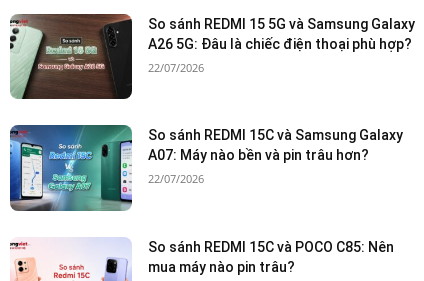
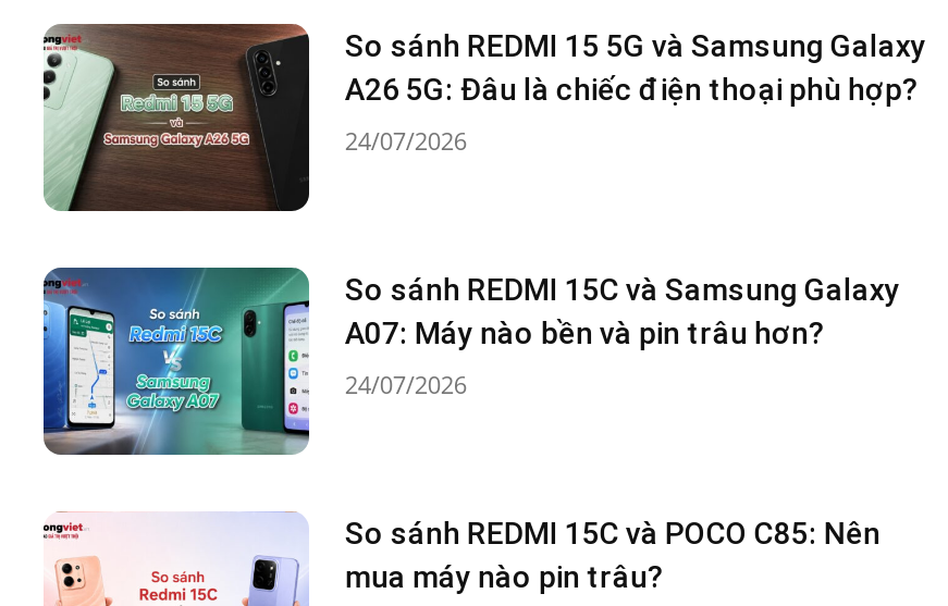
[148,60,204,75] 22/07/2026 -> [345,124,467,157] 24/07/2026
[148,171,204,186] 22/07/2026 -> [345,368,467,400] 24/07/2026

